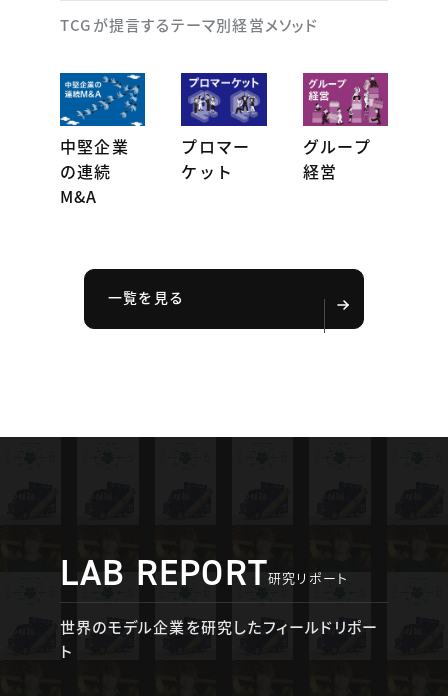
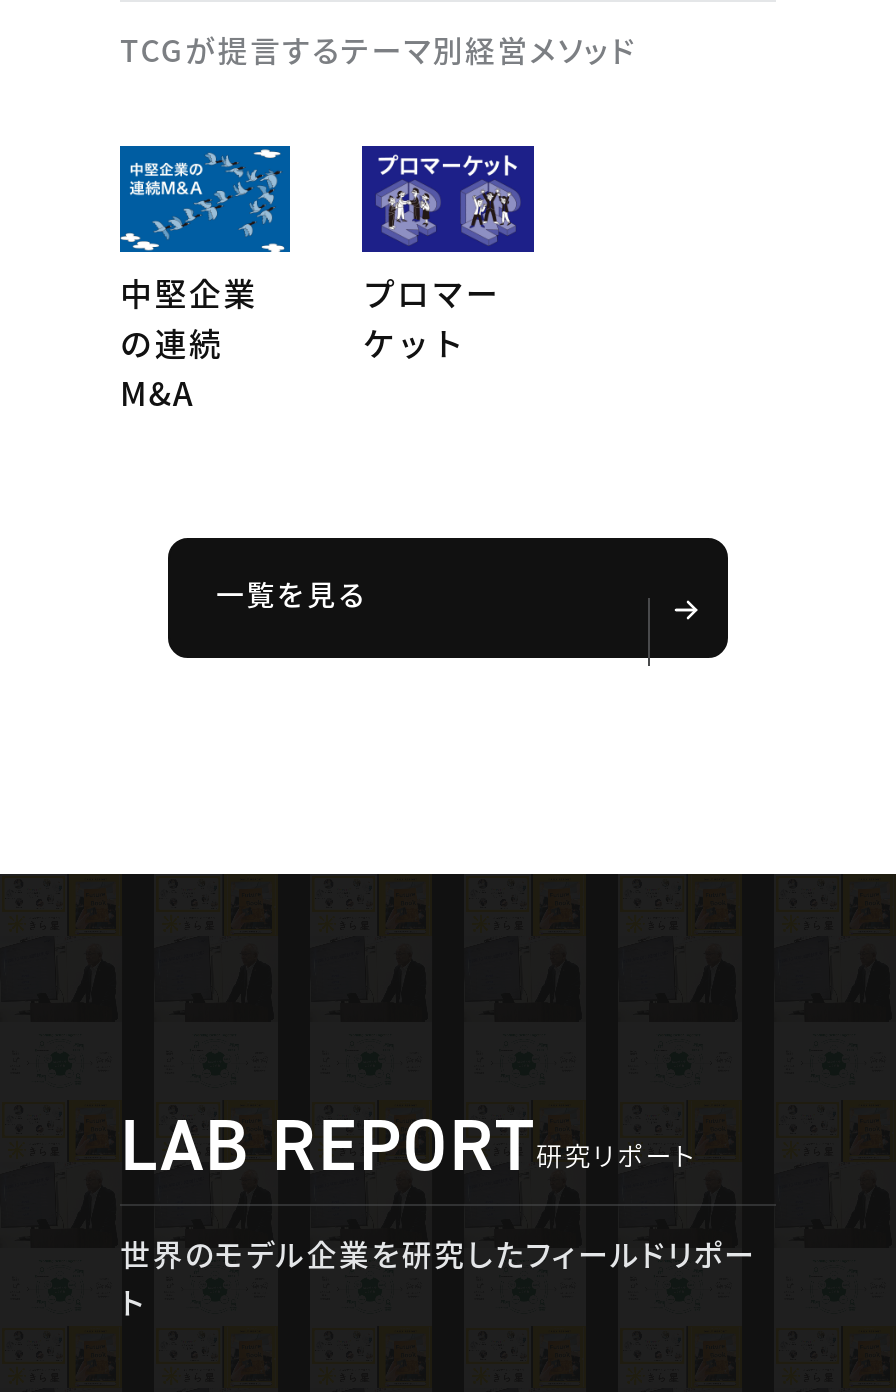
[302,72,389,183] [image] | グループ | 経営 -> none

